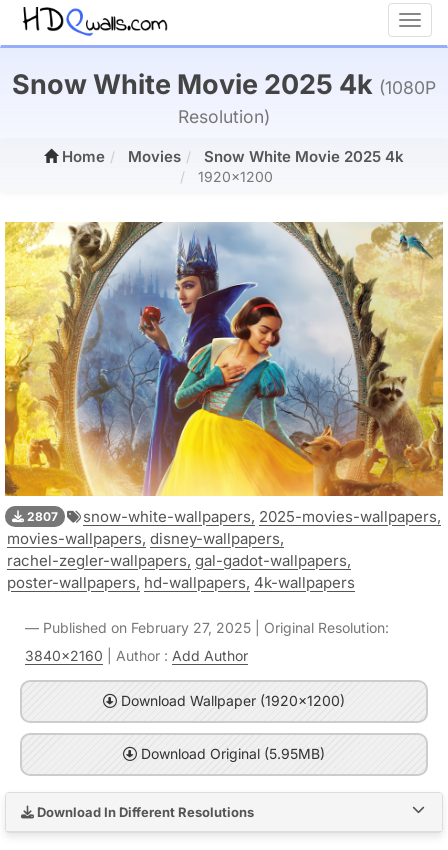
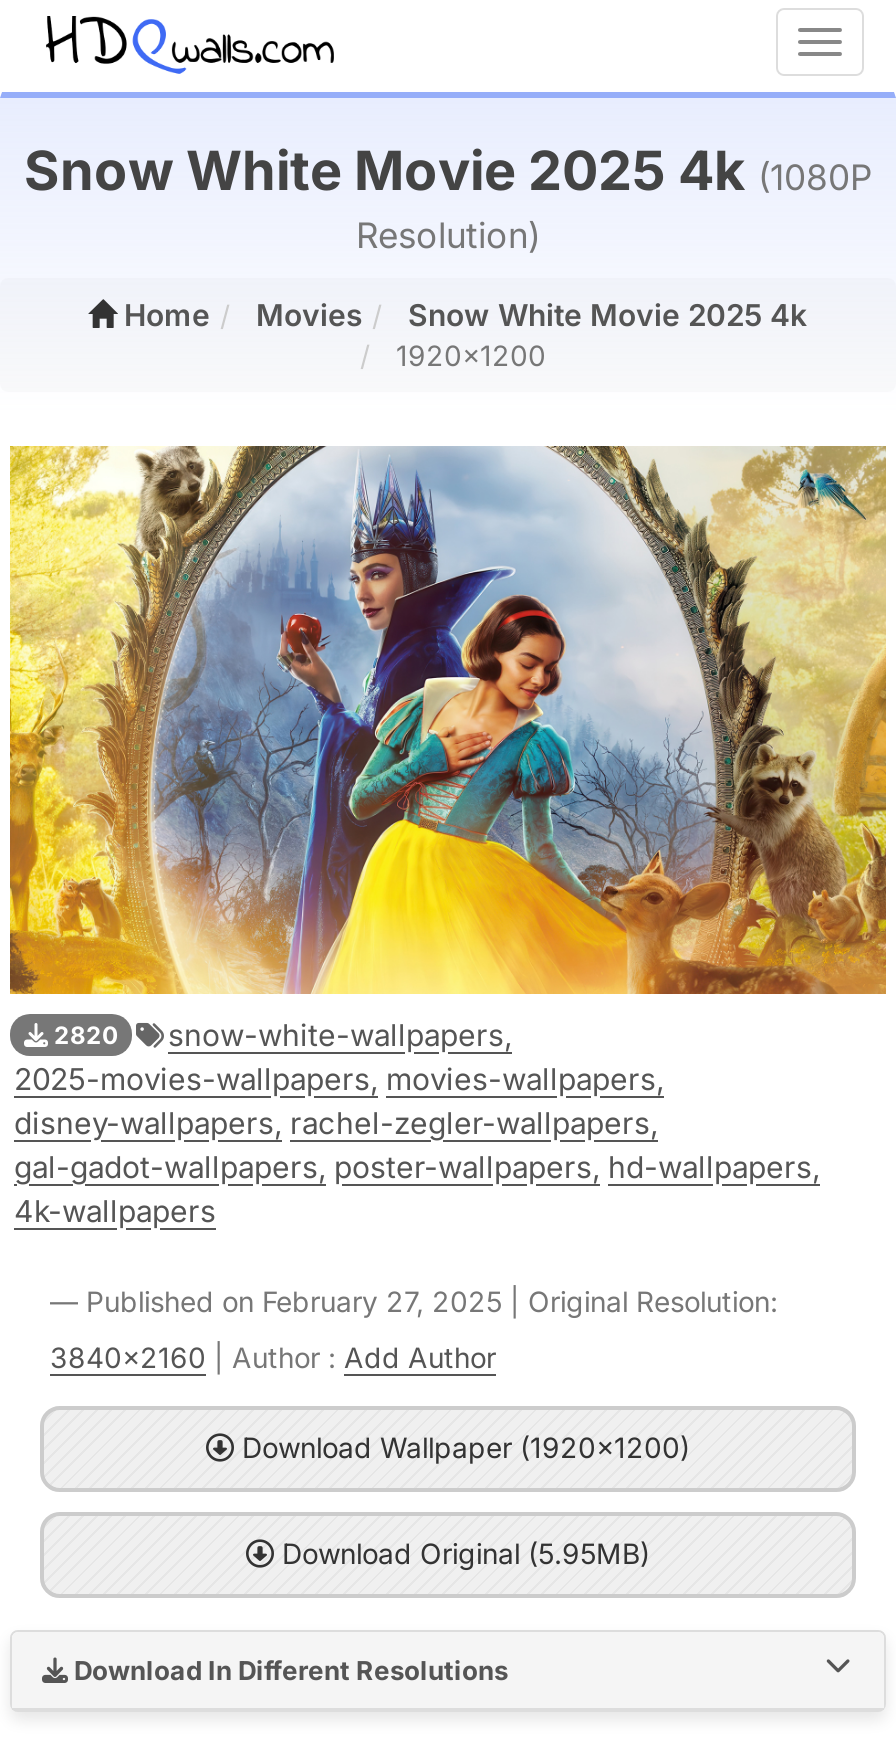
[7,507,441,592] 2807 | snow-white-wallpapers, 2025-movies-wallpapers, | movies-wallpapers, disney-wallpapers, | rachel-zegler-wallpapers, gal-gadot-wallpapers, | poster-wallpapers, hd-wallpapers, 4k-wallpapers -> [14,1016,820,1230] 2820 | snow-white-wallpapers, | 2025-movies-wallpapers, movies-wallpapers, | disney-wallpapers, rachel-zegler-wallpapers, | gal-gadot-wallpapers, poster-wallpapers, hd-wallpapers, | 4k-wallpapers

